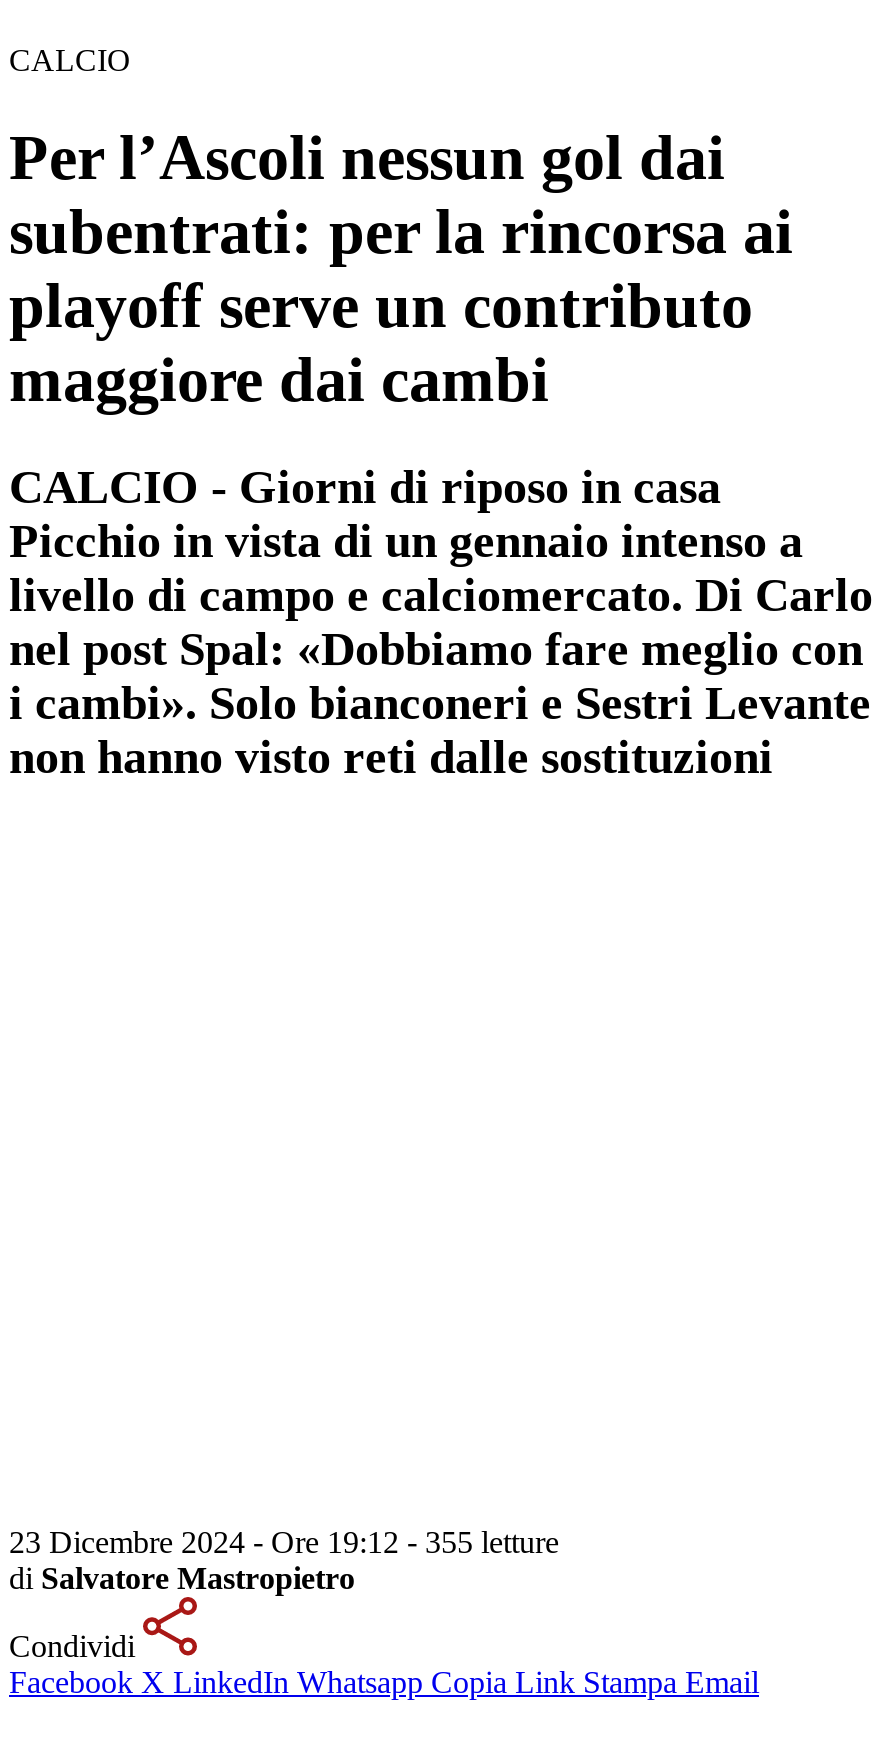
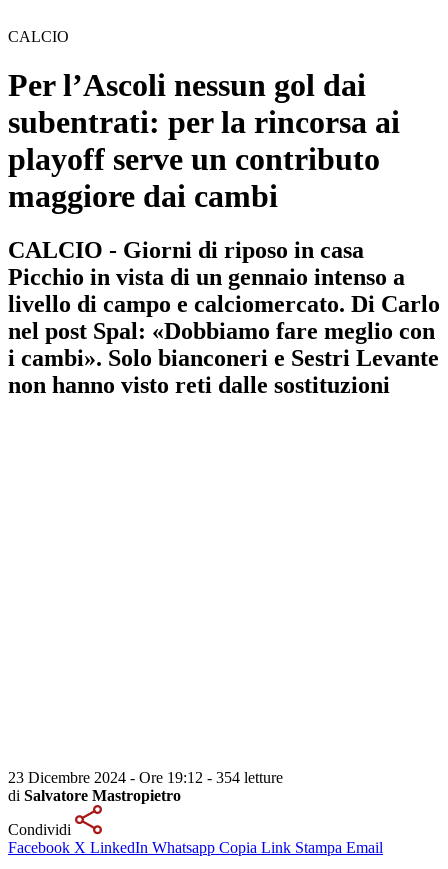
[9,1525,559,1559] 23 Dicembre 2024 - Ore 19:12 - 355 letture -> [8,769,283,786] 23 Dicembre 2024 - Ore 19:12 - 354 letture

